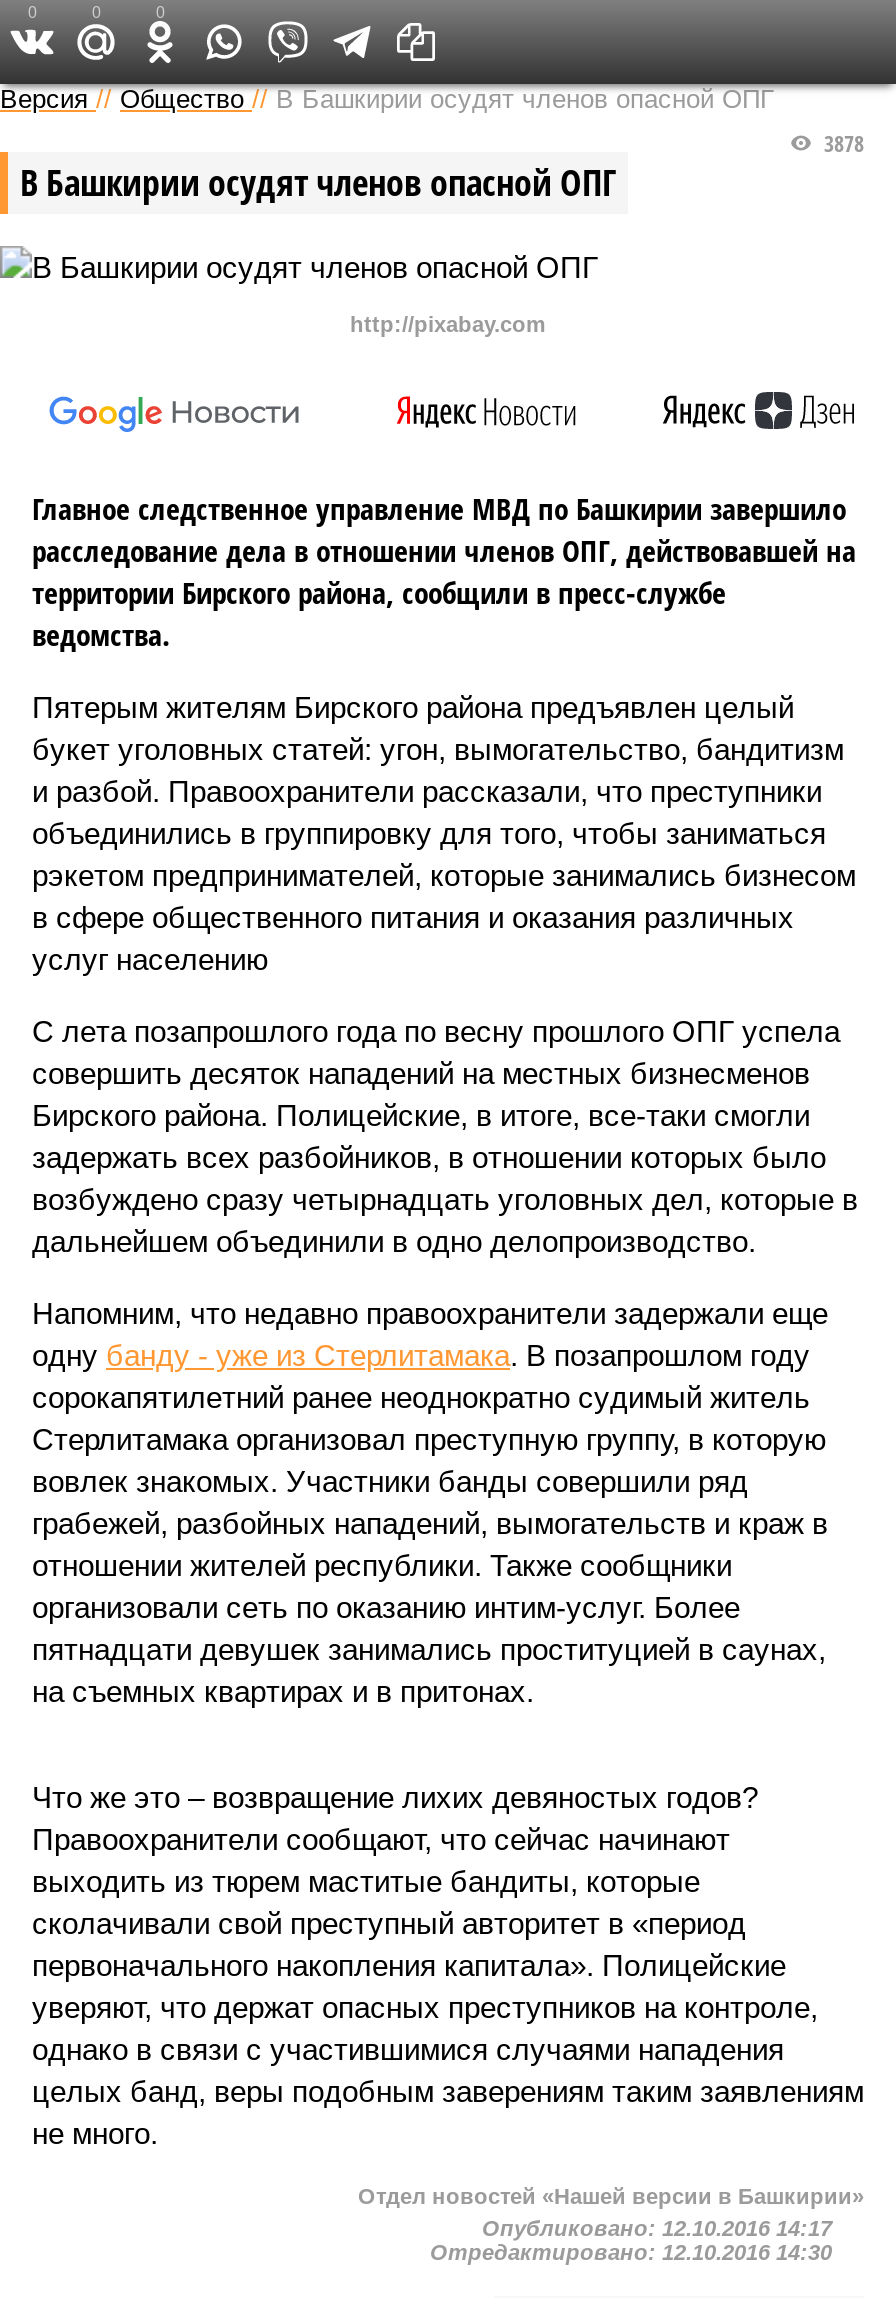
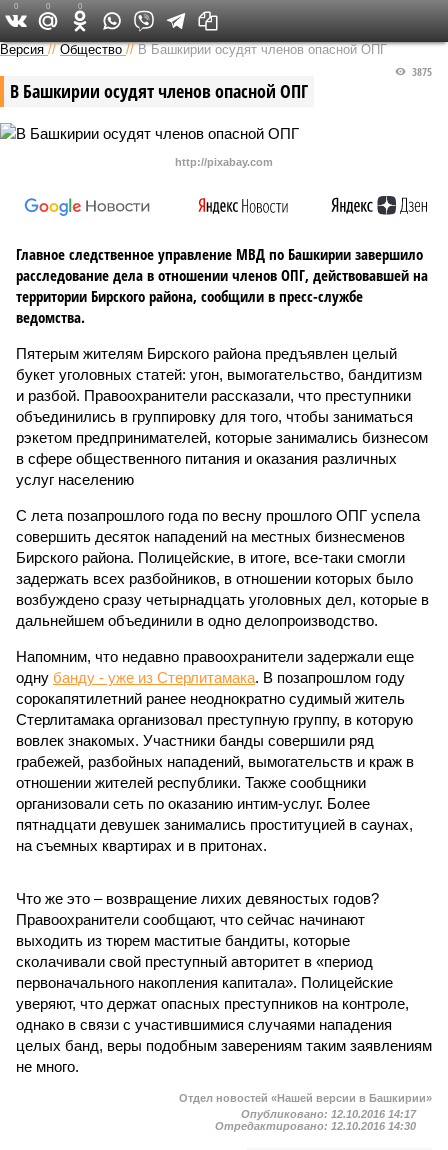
[818,128,864,158] 3878 -> [409,64,432,79] 3875

